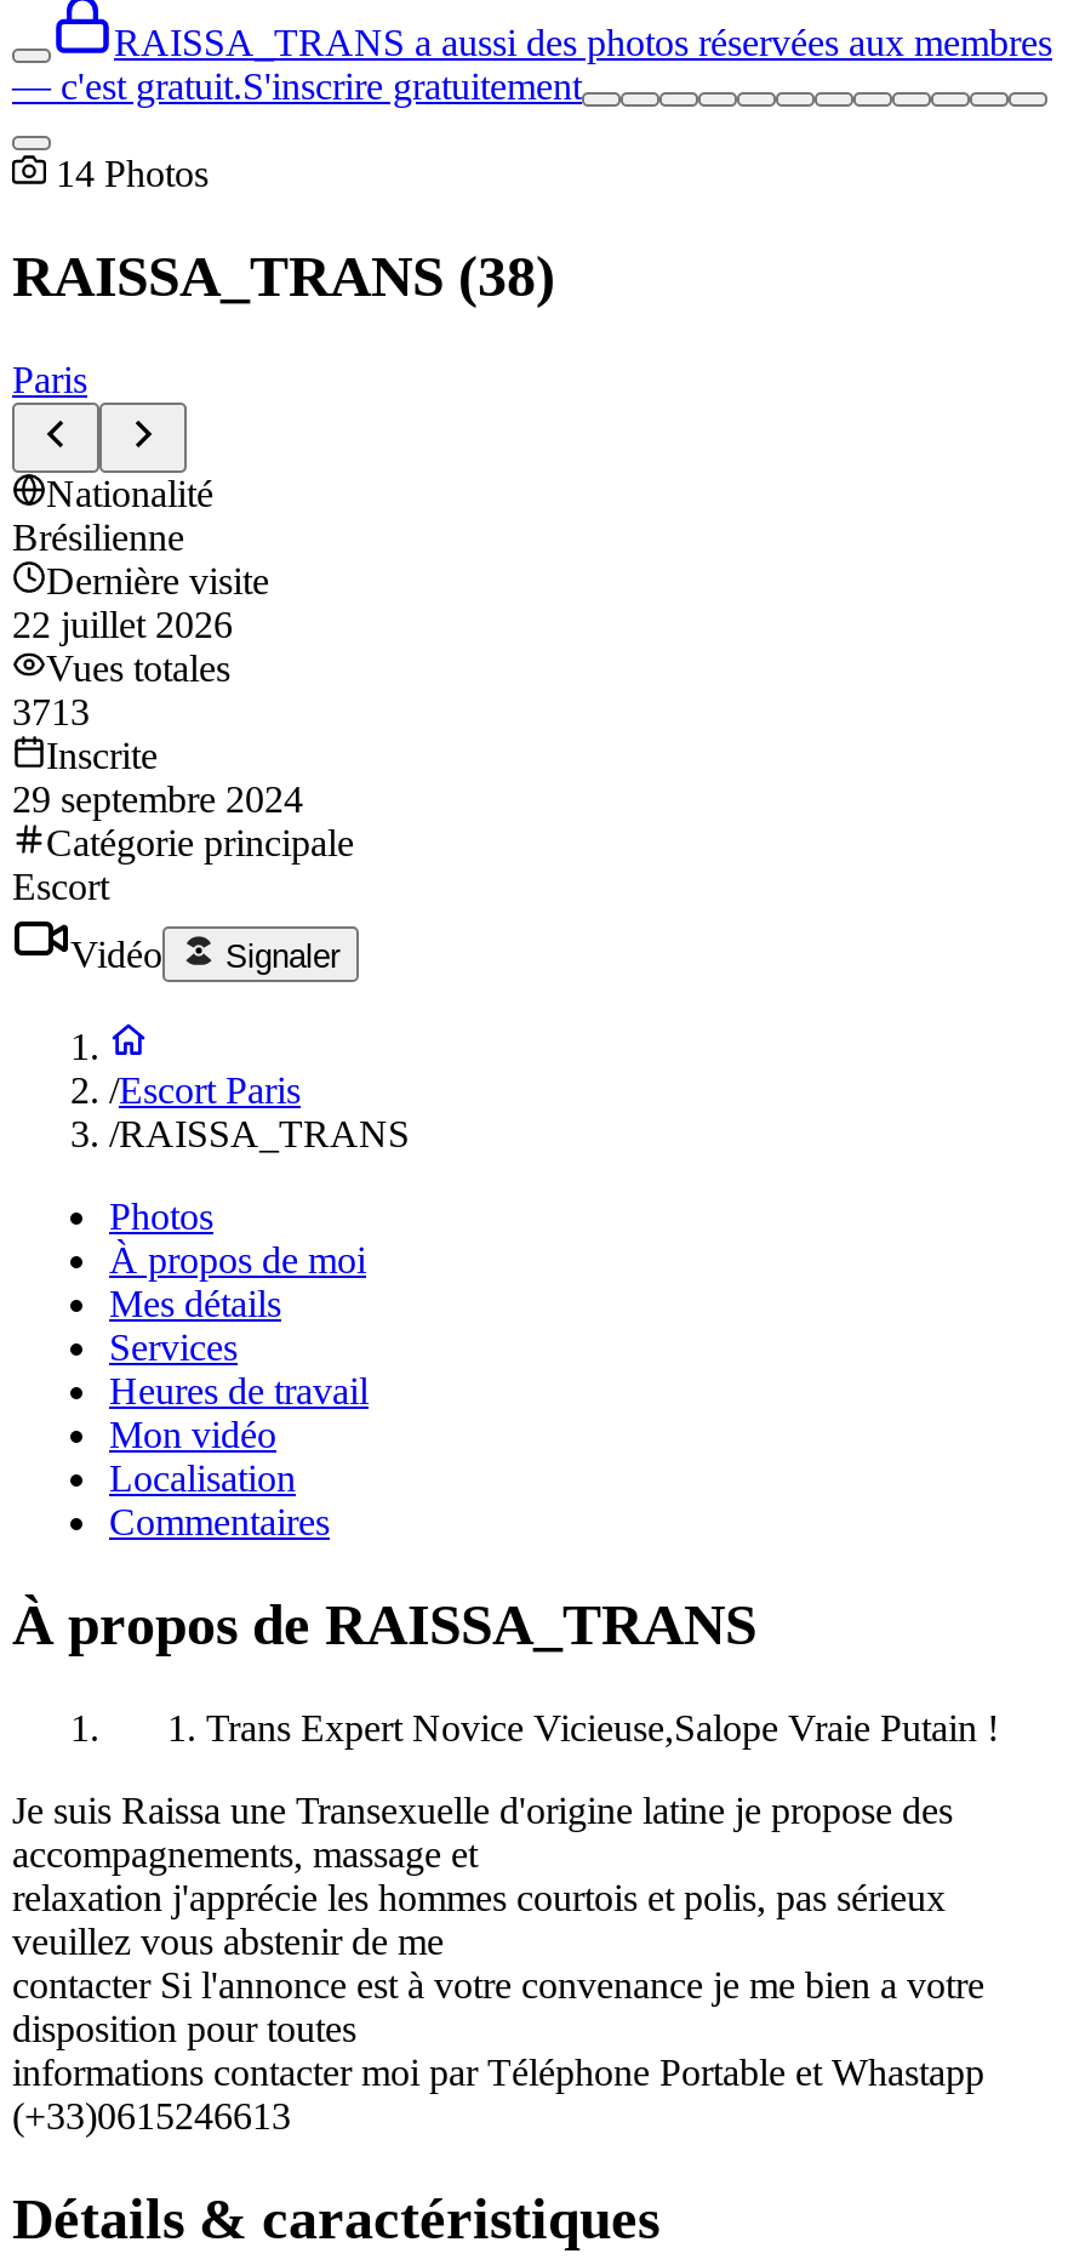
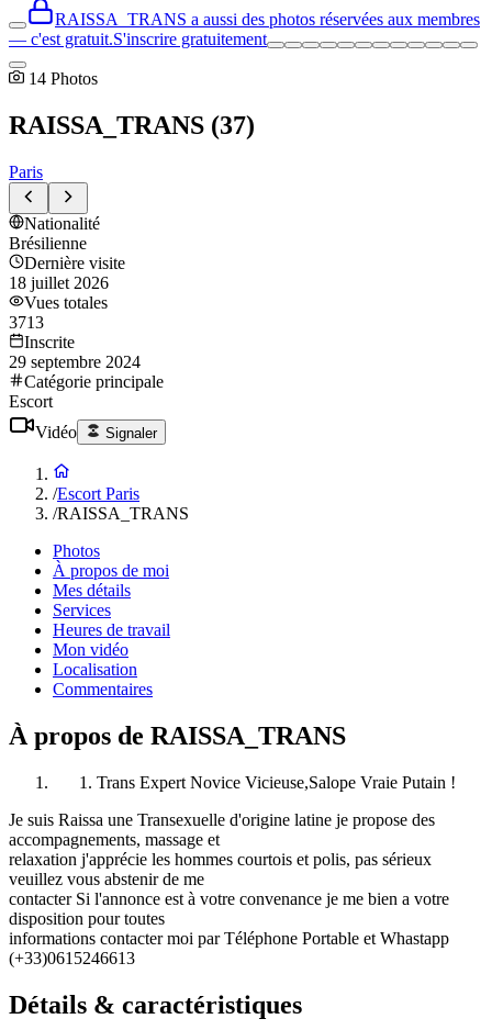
[12,245,555,308] RAISSA_TRANS (38) -> [9,111,255,139] RAISSA_TRANS (37)
[12,603,233,645] 22 juillet 2026 -> [9,273,109,292] 18 juillet 2026

